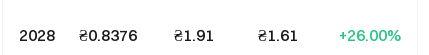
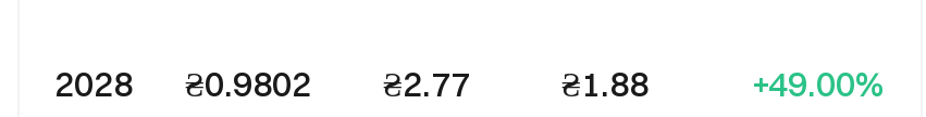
[79,25,137,45] ₴0.8376 -> [185,62,311,105] ₴0.9802
[174,25,214,45] ₴1.91 -> [383,62,470,105] ₴2.77
[258,25,298,45] ₴1.61 -> [561,62,649,105] ₴1.88
[339,25,401,45] +26.00% -> [751,62,886,105] +49.00%

